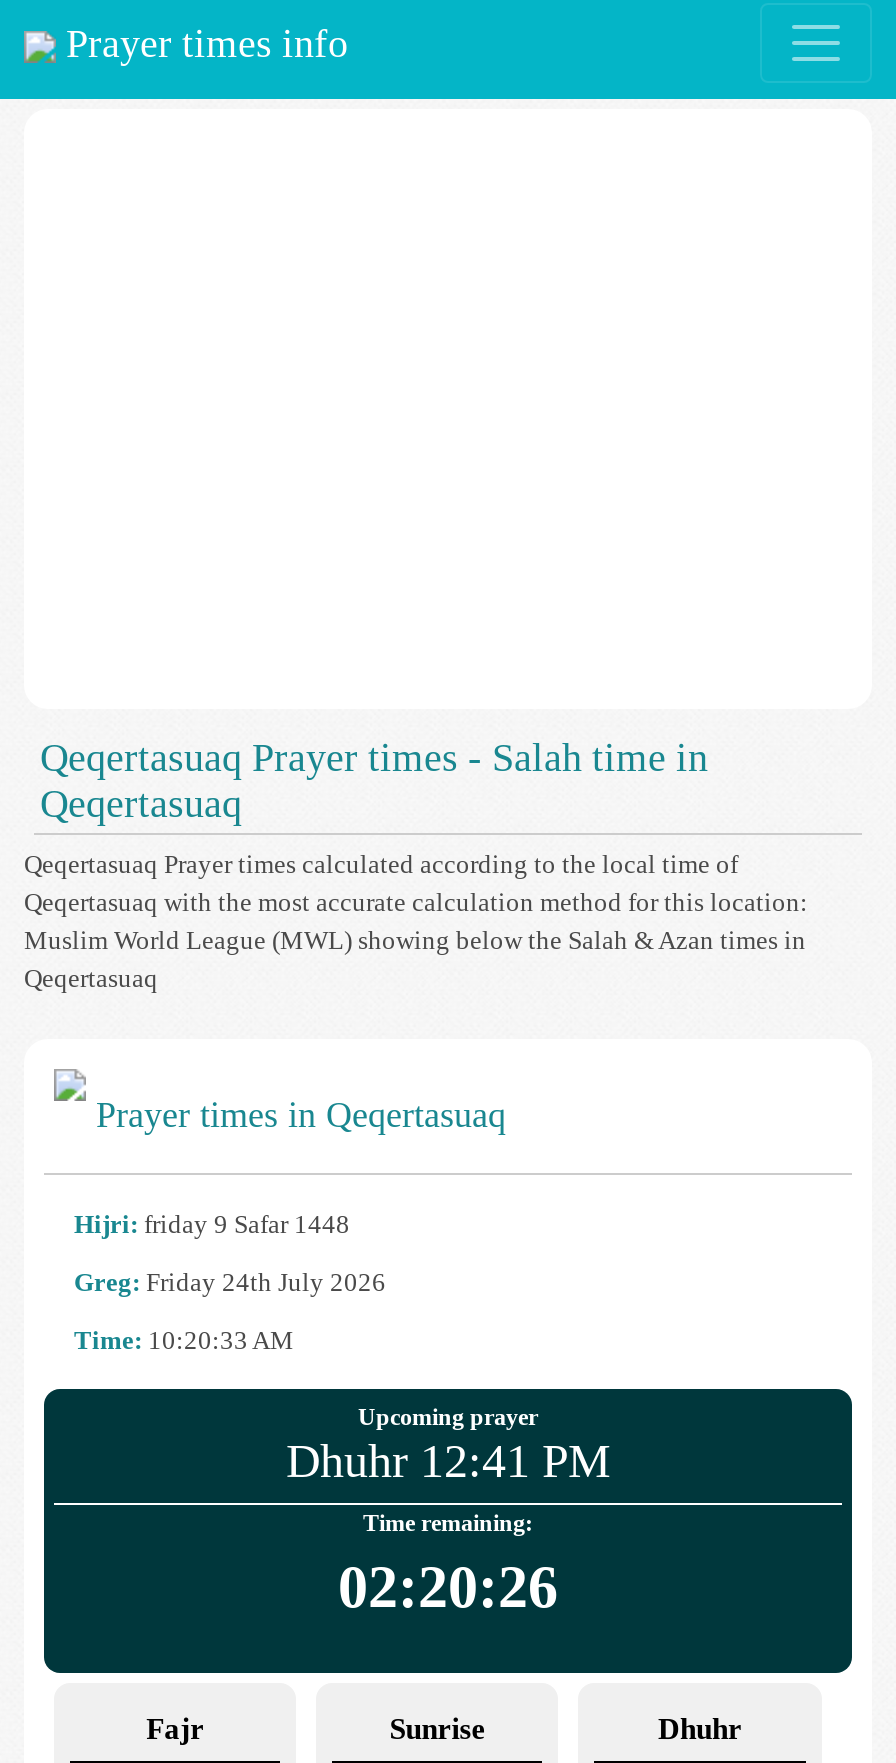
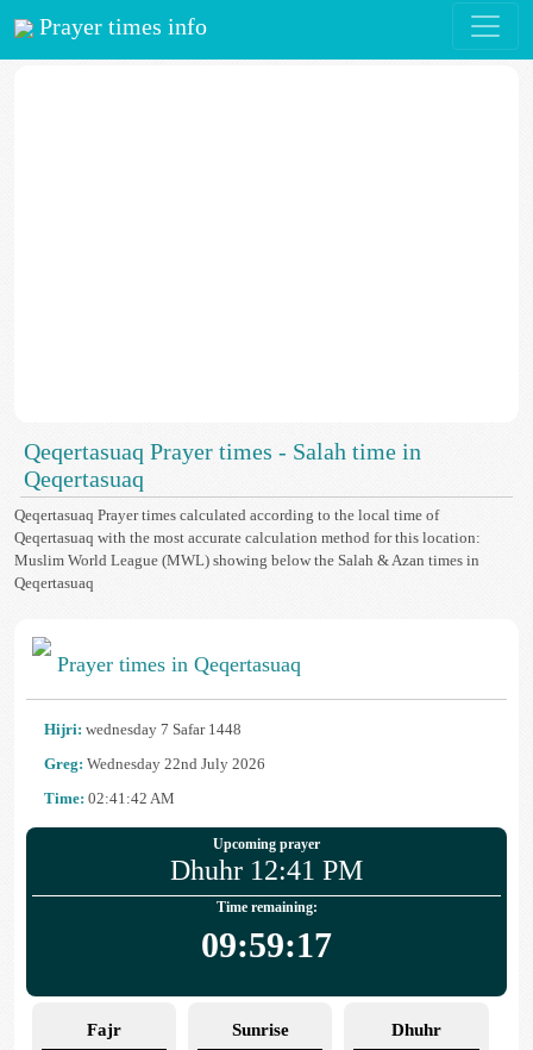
[74,1209,350,1239] Hijri: friday 9 Safar 1448 -> [44,720,242,738] Hijri: wednesday 7 Safar 1448
[74,1267,386,1297] Greg: Friday 24th July 2026 -> [44,755,265,773] Greg: Wednesday 22nd July 2026
[74,1325,294,1355] Time: 10:20:33 AM -> [44,789,175,807] Time: 02:41:42 AM
[338,1553,558,1619] 02:20:26 -> [201,925,332,964] 09:59:17

